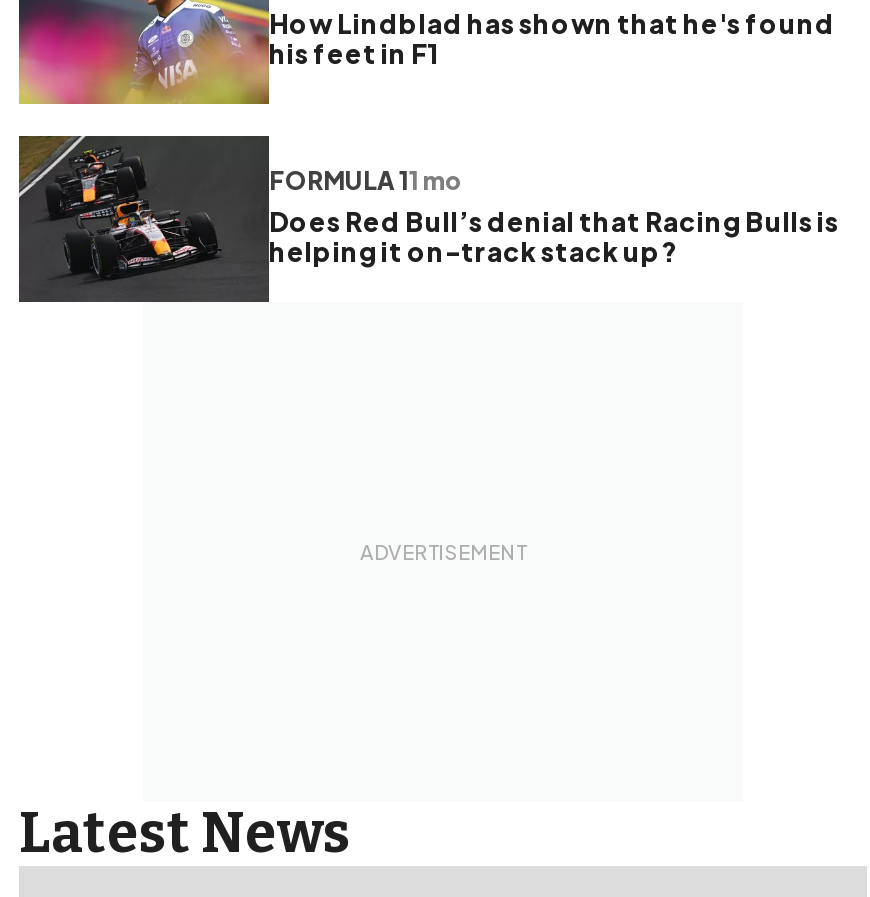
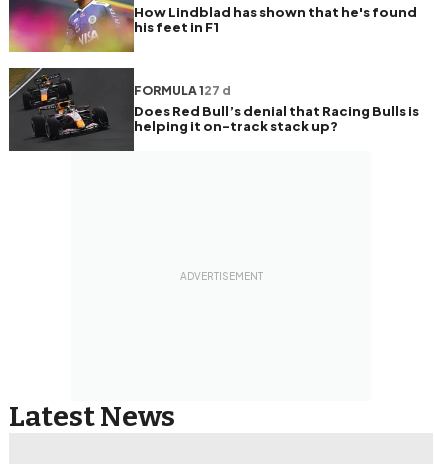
[269,167,463,197] FORMULA 11 mo -> [134,83,231,98] FORMULA 127 d

